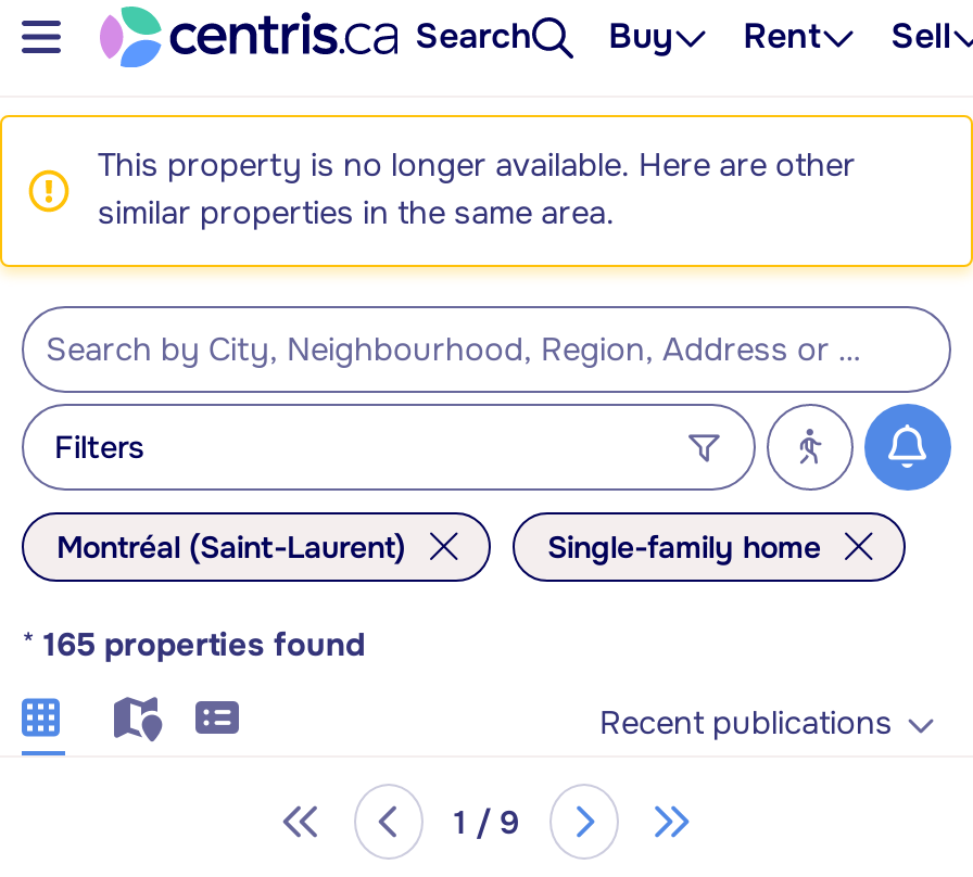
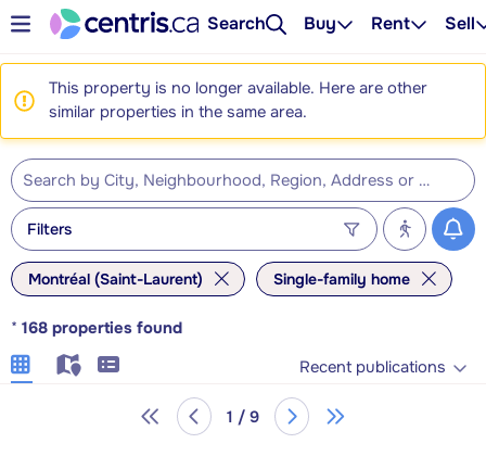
[22,625,365,666] * 165 properties found -> [11,318,182,339] * 168 properties found

